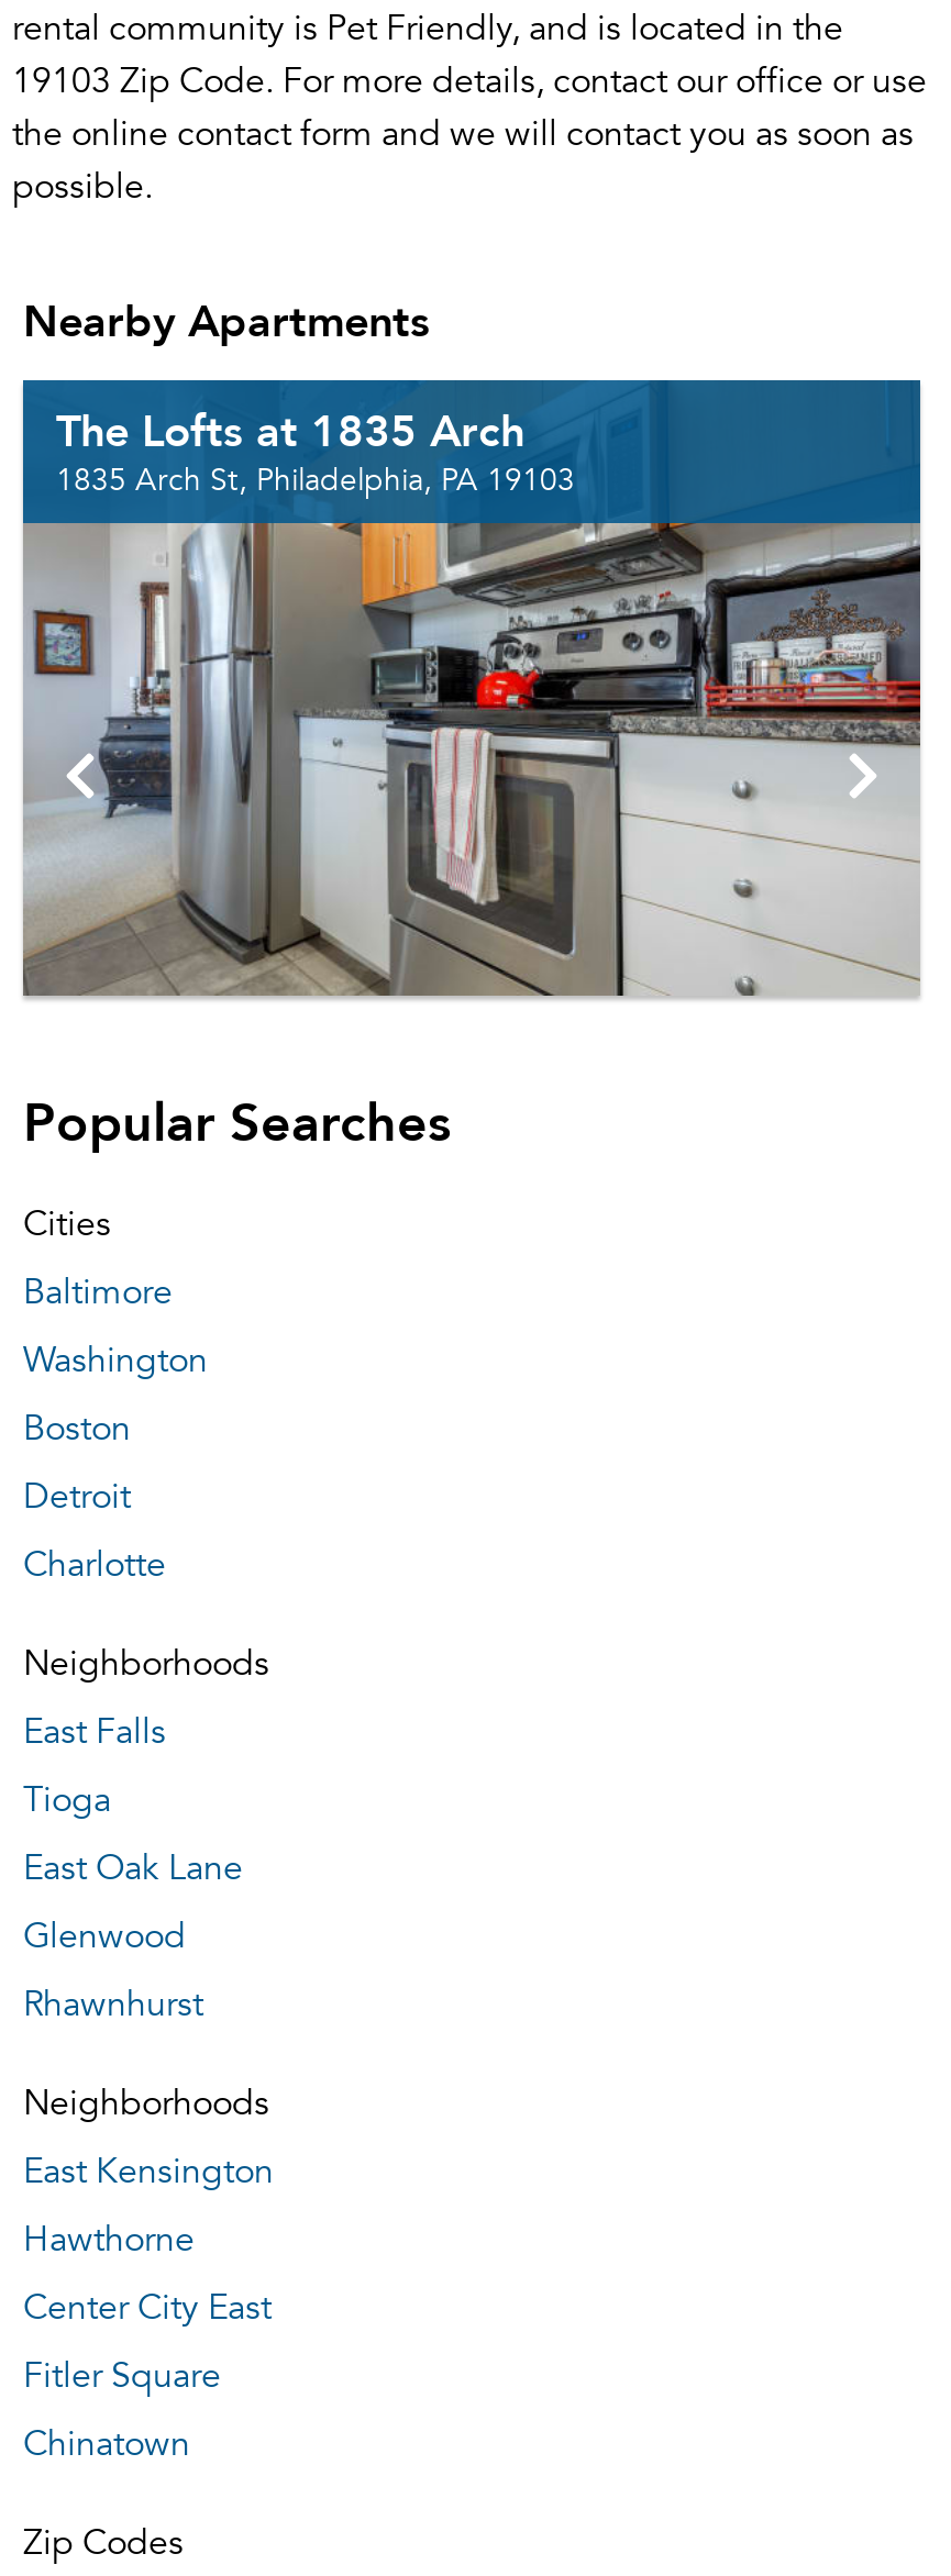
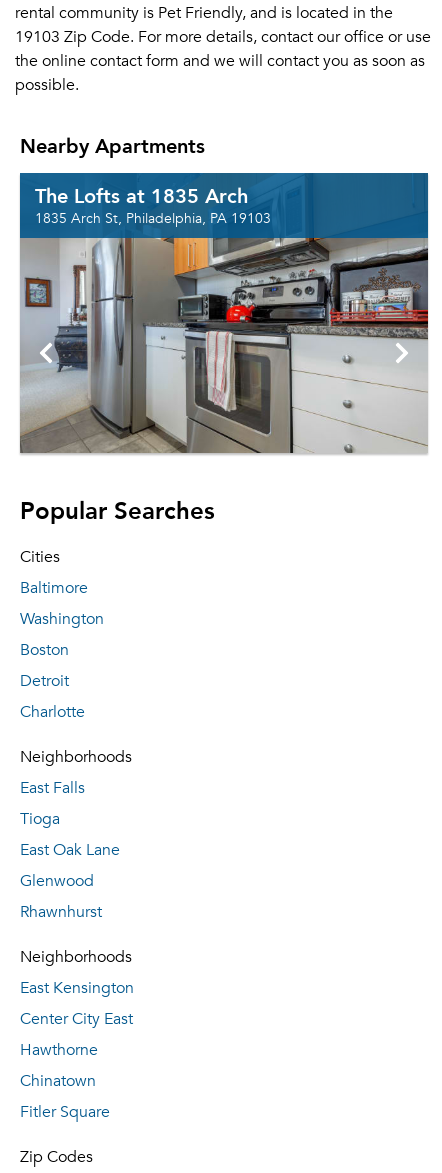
moved [23,2218,195,2262] -> [20,1040,98,1060]: Hawthorne
moved [23,2286,272,2330] -> [20,1009,133,1029]: Center City East
moved [23,2354,221,2398] -> [20,1102,110,1122]: Fitler Square
moved [23,2422,190,2466] -> [20,1071,96,1091]: Chinatown

